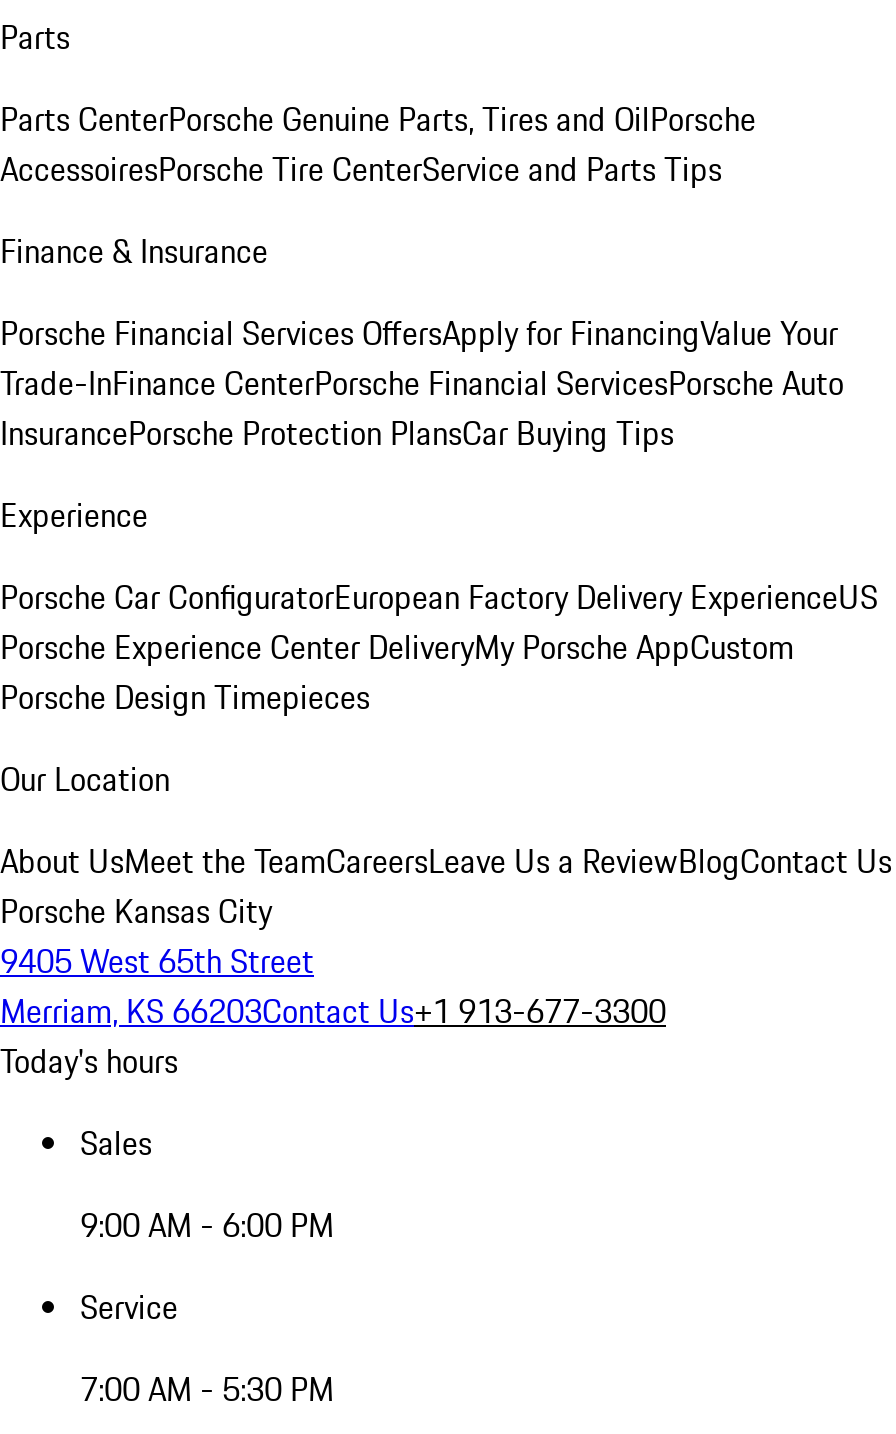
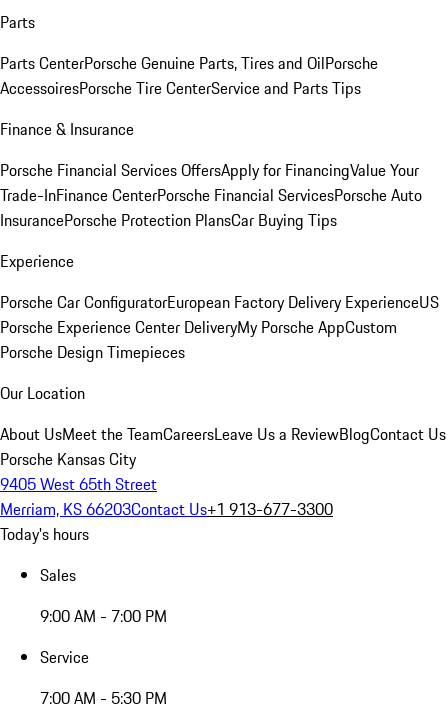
[80,1201,334,1249] 9:00 AM - 6:00 PM -> [40,604,167,628] 9:00 AM - 7:00 PM

